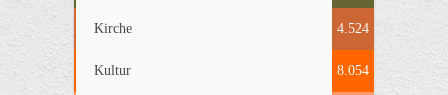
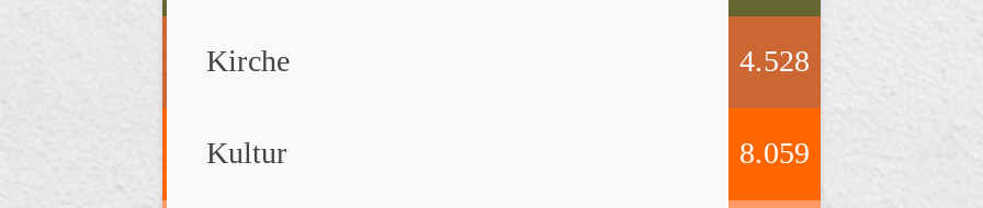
[337,21,369,36] 4.524 -> [739,45,810,78] 4.528
[337,63,369,78] 8.054 -> [739,137,810,170] 8.059

